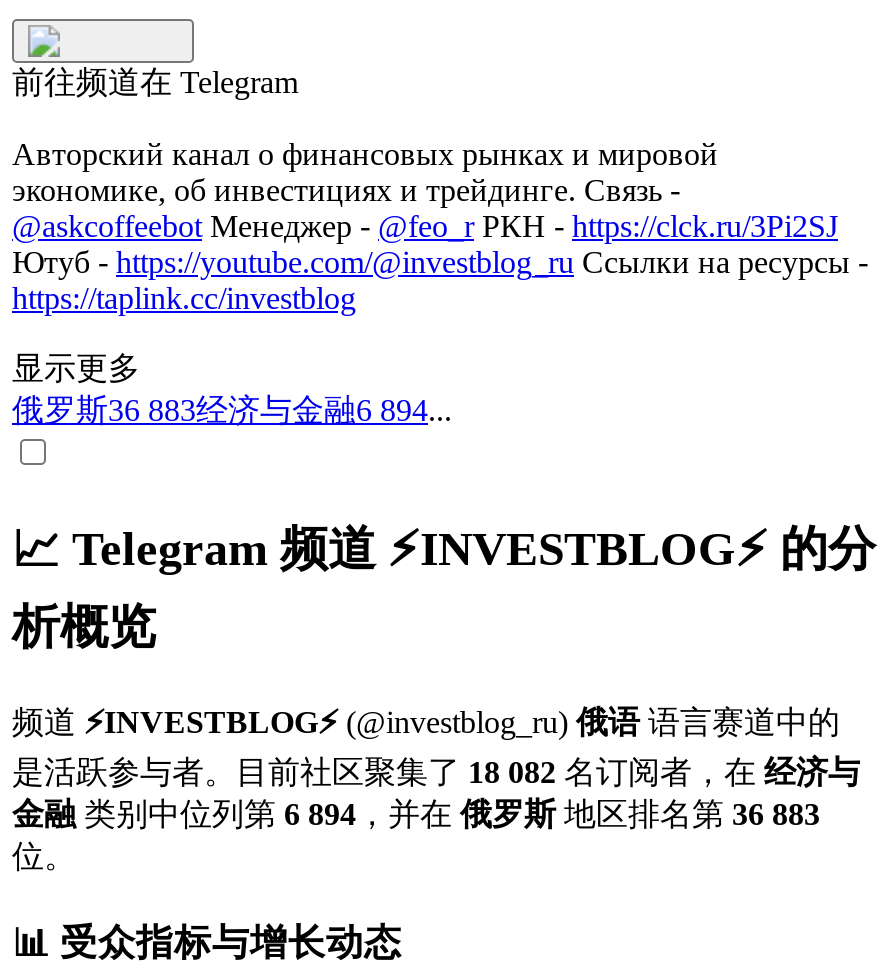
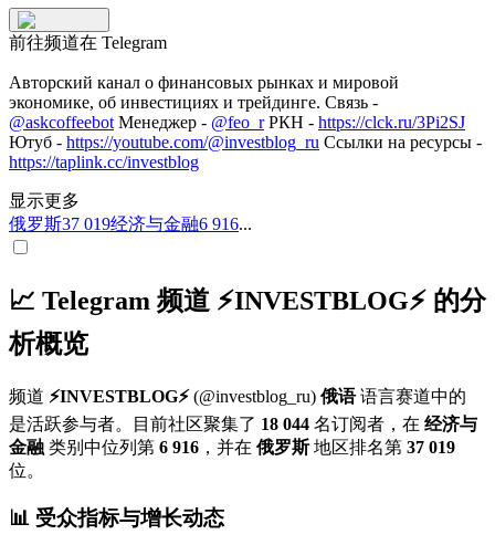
[12,393,452,427] 俄罗斯36 883经济与金融6 894... -> [9,214,252,233] 俄罗斯37 019经济与金融6 916...
[12,754,860,788] 是活跃参与者。目前社区聚集了18 082名订阅者，在经济与 -> [9,414,477,433] 是活跃参与者。目前社区聚集了18 044名订阅者，在经济与
[12,796,820,830] 金融类别中位列第6 894，并在俄罗斯地区排名第36 883 -> [9,437,455,456] 金融类别中位列第6 916，并在俄罗斯地区排名第37 019

